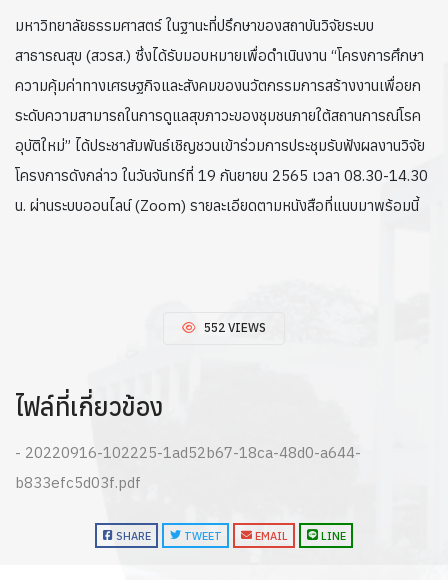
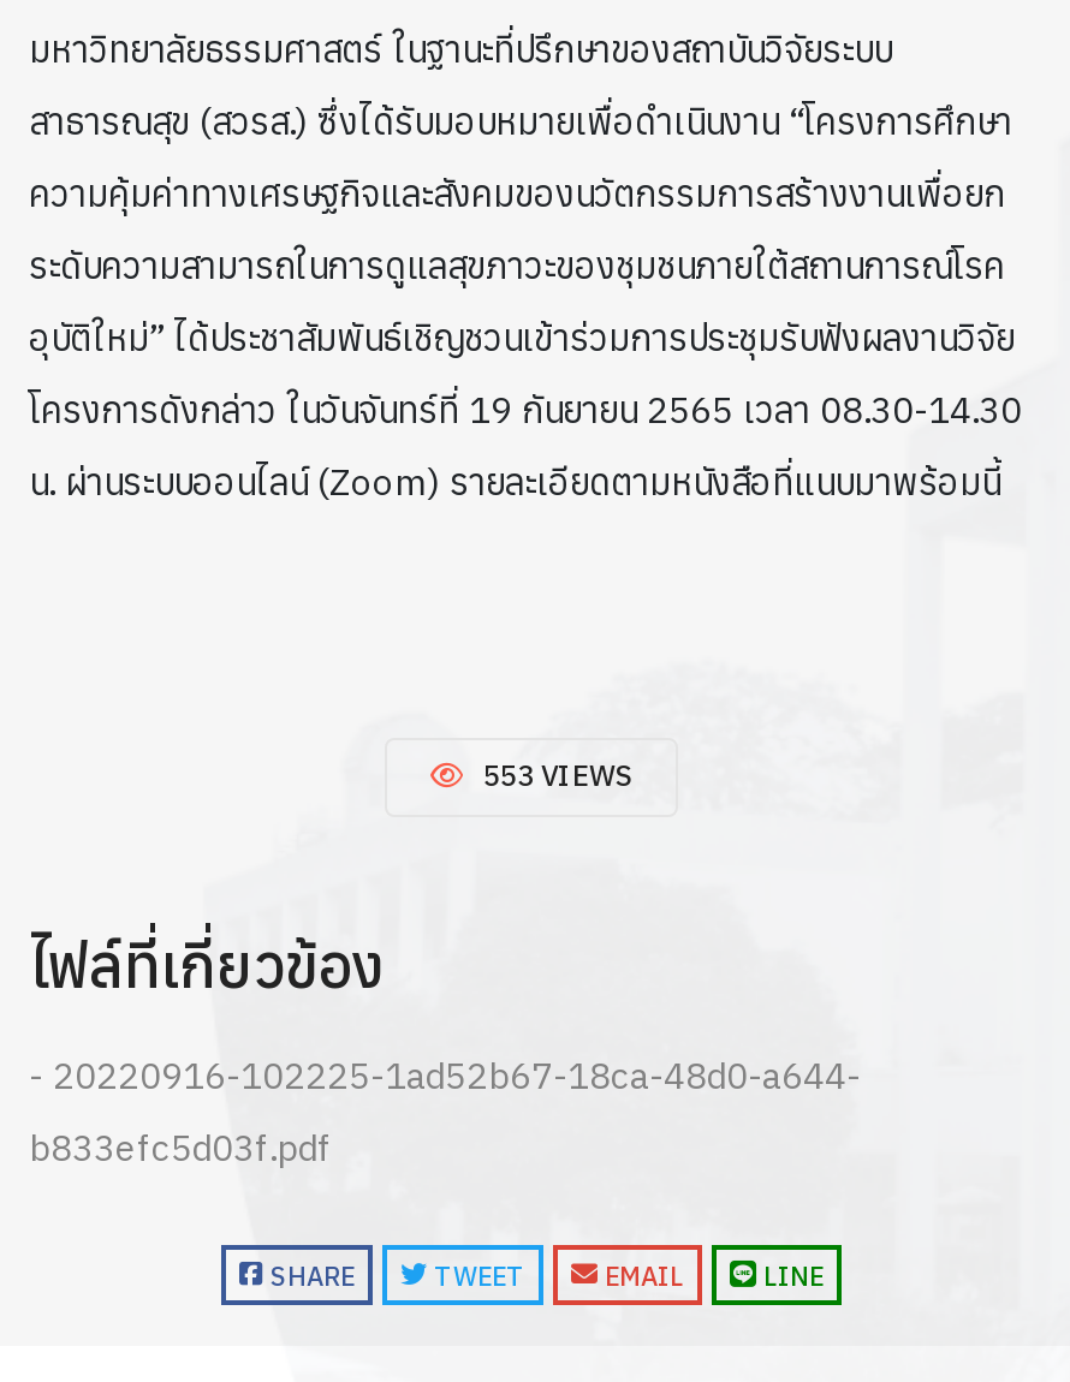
[204,320,266,335] 552 VIEWS -> [483,757,632,793] 553 VIEWS

